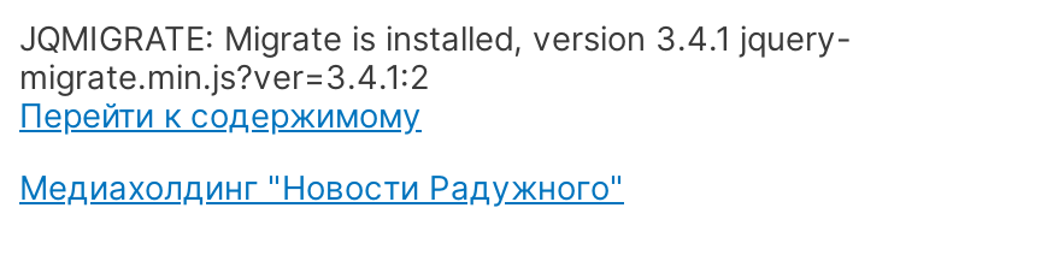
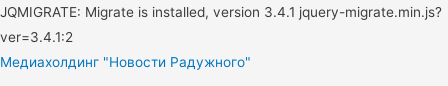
[19,19,851,135] JQMIGRATE: Migrate is installed, version 3.4.1 jquery- | migrate.min.js?ver=3.4.1:2 | Перейти к содержимому -> [0,4,442,45] JQMIGRATE: Migrate is installed, version 3.4.1 jquery-migrate.min.js? | ver=3.4.1:2

